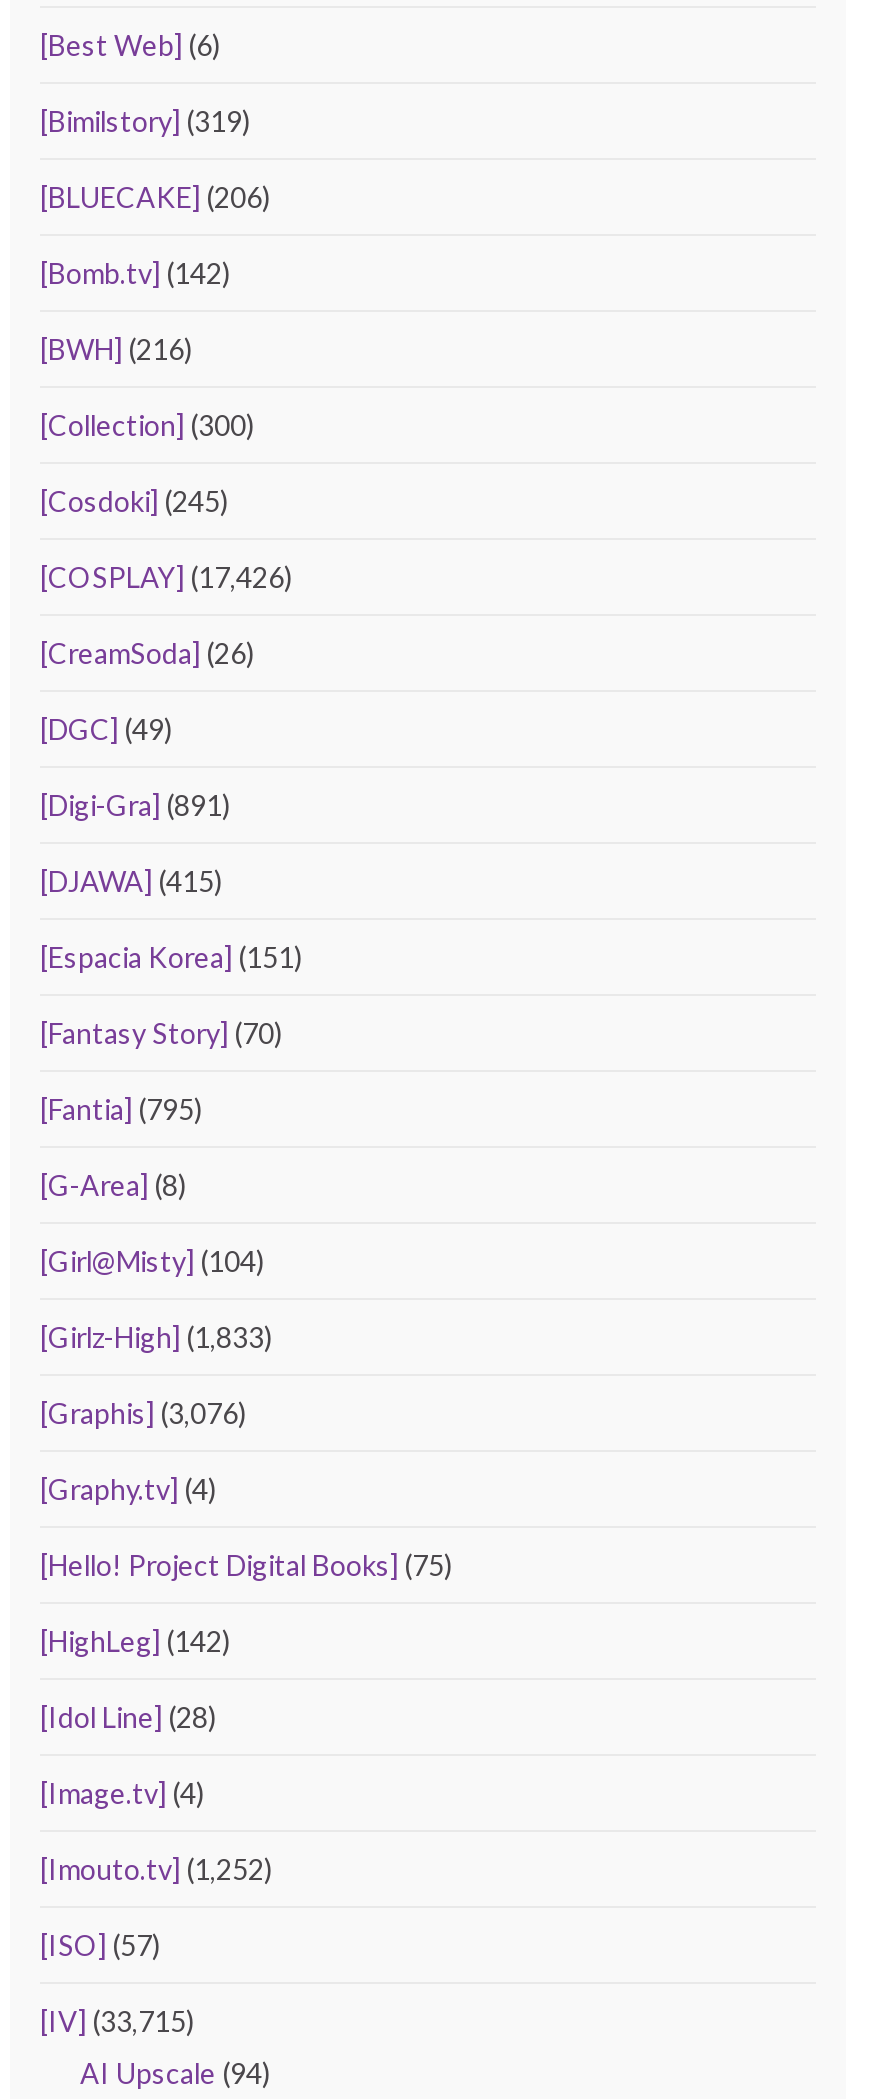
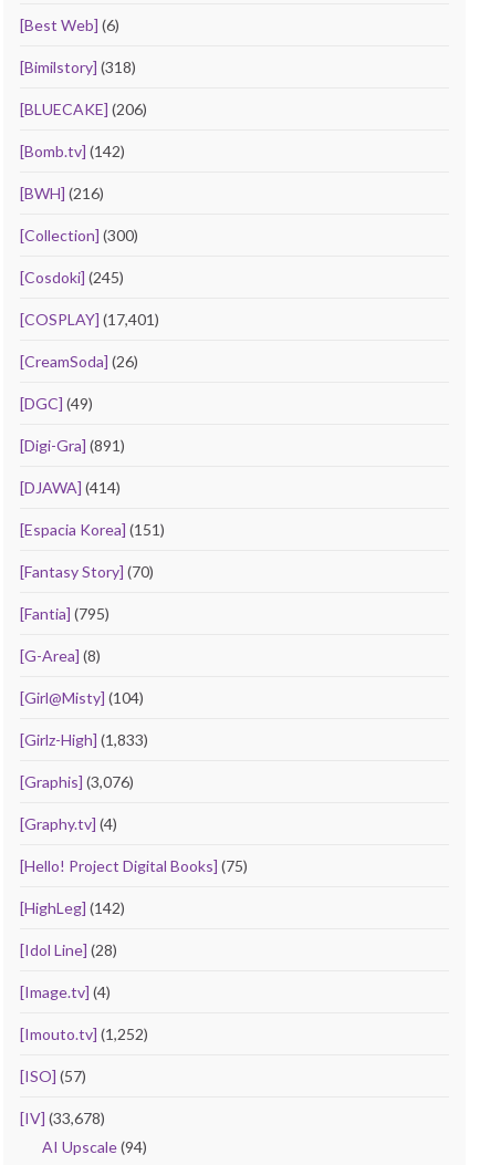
[40,105,250,139] [Bimilstory] (319) -> [20,58,136,77] [Bimilstory] (318)
[40,561,292,595] [COSPLAY] (17,426) -> [20,310,159,329] [COSPLAY] (17,401)
[40,865,222,899] [DJAWA] (415) -> [20,478,121,497] [DJAWA] (414)
[40,2005,194,2039] [IV] (33,715) -> [20,1109,105,1128] [IV] (33,678)

